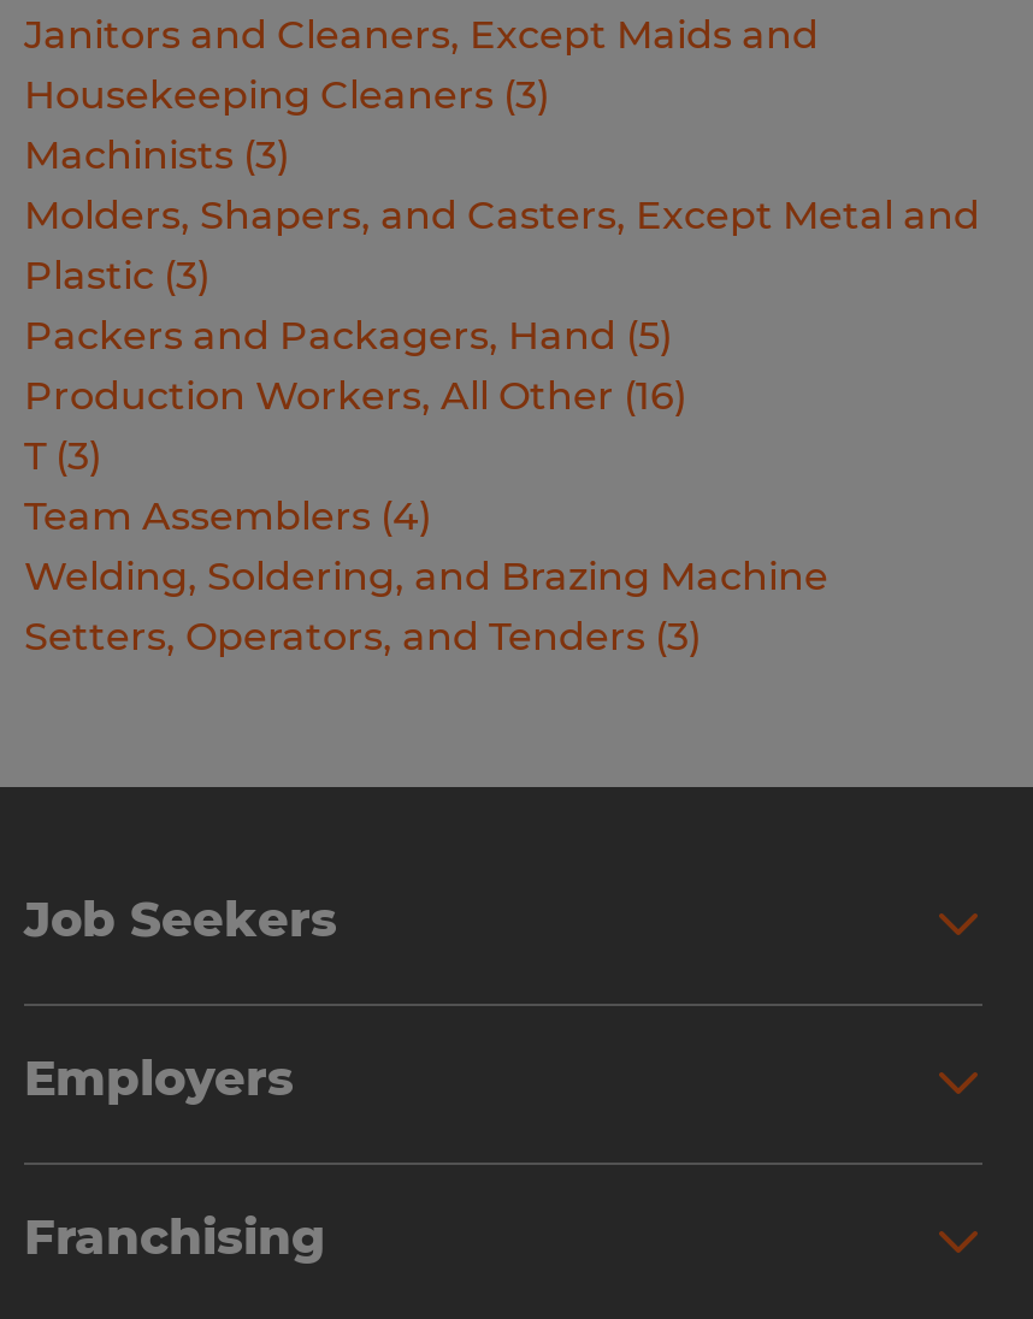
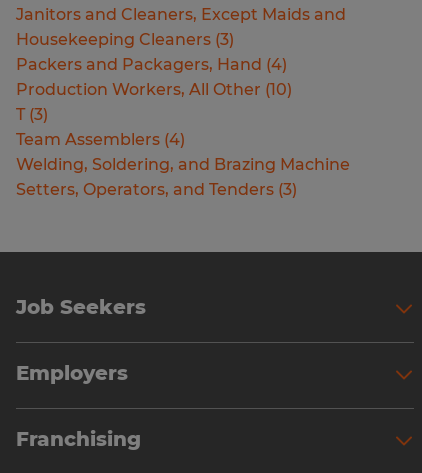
[24,132,980,419] Machinists (3) | Molders, Shapers, and Casters, Except Metal and | Plastic (3) | Packers and Packagers, Hand (5) | Production Workers, All Other (16) -> [16,55,292,99] Packers and Packagers, Hand (4) | Production Workers, All Other (10)

